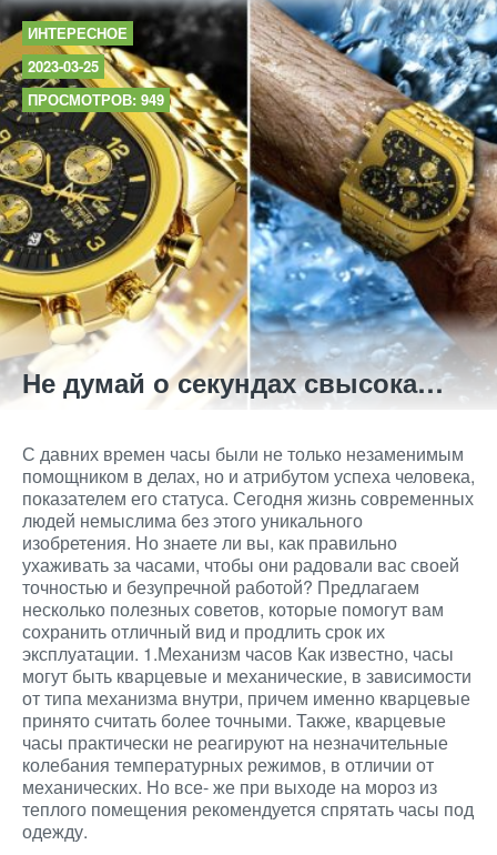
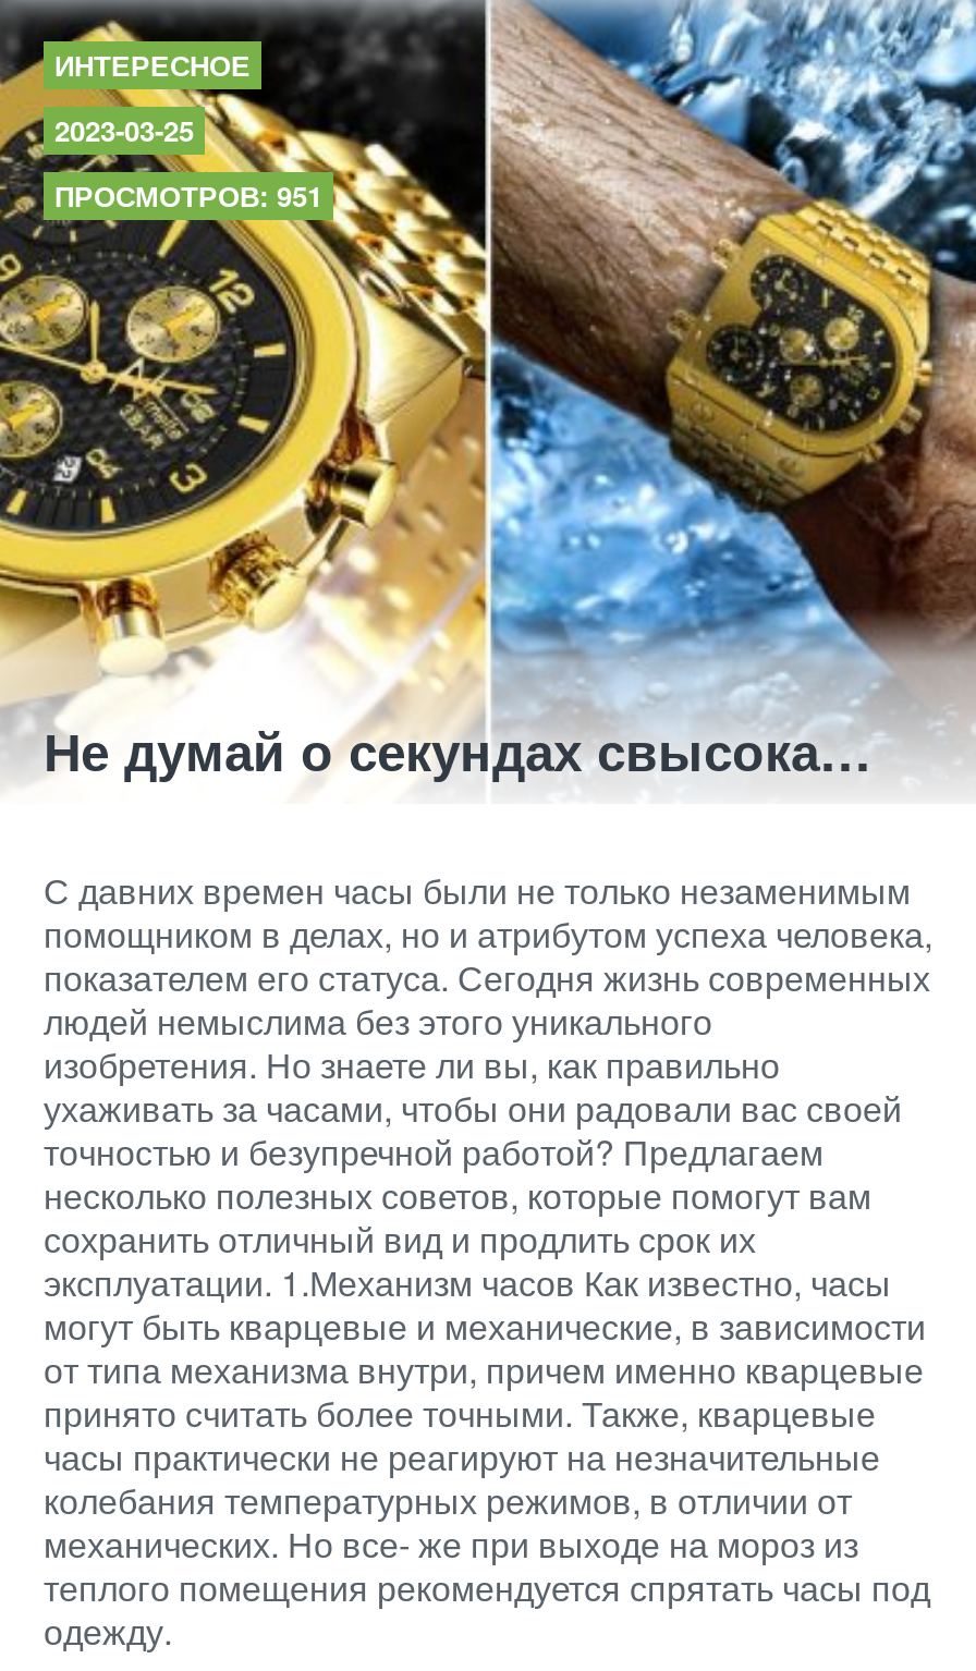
[28,89,164,110] ПРОСМОТРОВ: 949 -> [54,174,322,216] ПРОСМОТРОВ: 951

